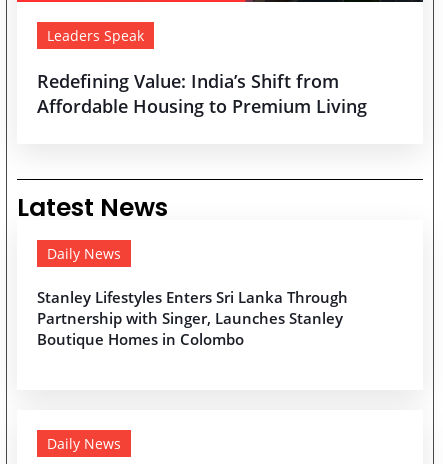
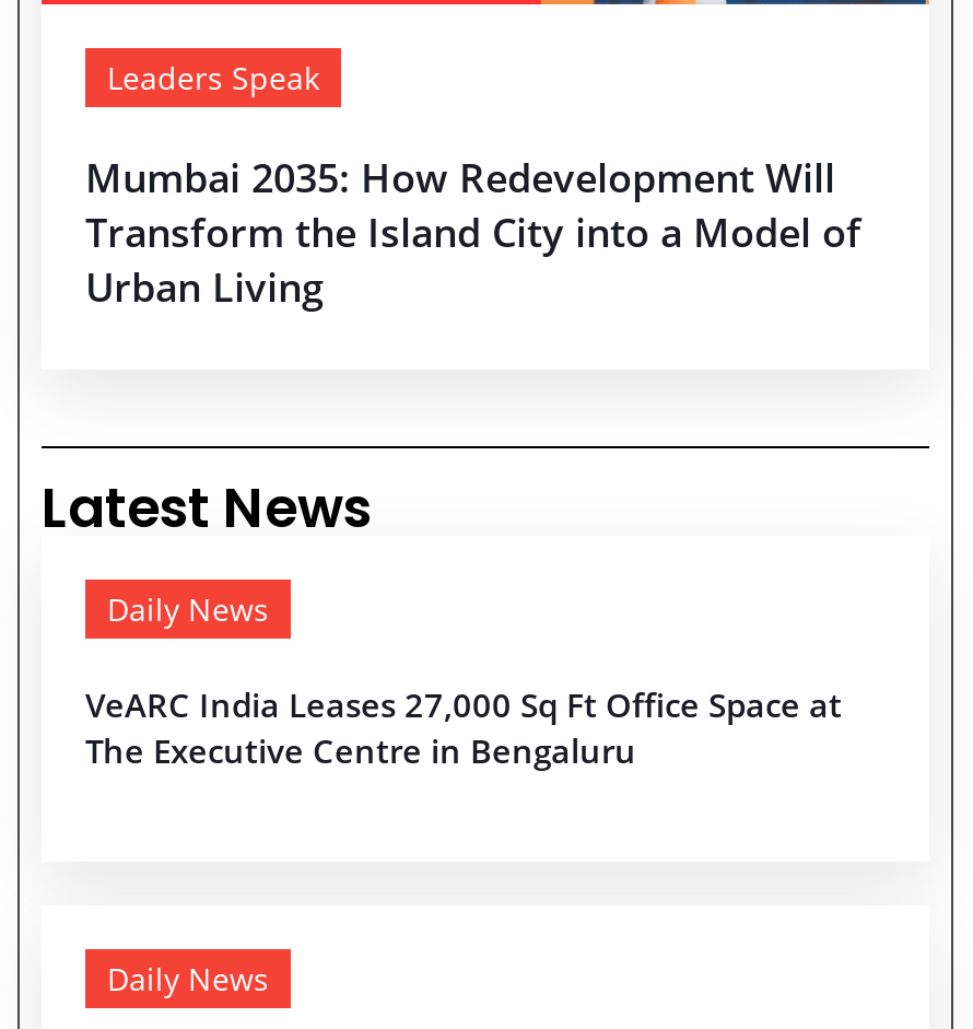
[37,69,367,118] Redefining Value: India’s Shift from | Affordable Housing to Premium Living -> [85,151,861,313] Mumbai 2035: How Redevelopment Will | Transform the Island City into a Model of | Urban Living
moved [17,190,168,263] -> [42,470,372,630]: Latest News | Daily News
[37,287,348,349] Stanley Lifestyles Enters Sri Lanka Through | Partnership with Singer, Launches Stanley | Boutique Homes in Colombo -> [85,683,842,772] VeARC India Leases 27,000 Sq Ft Office Space at | The Executive Centre in Bengaluru

